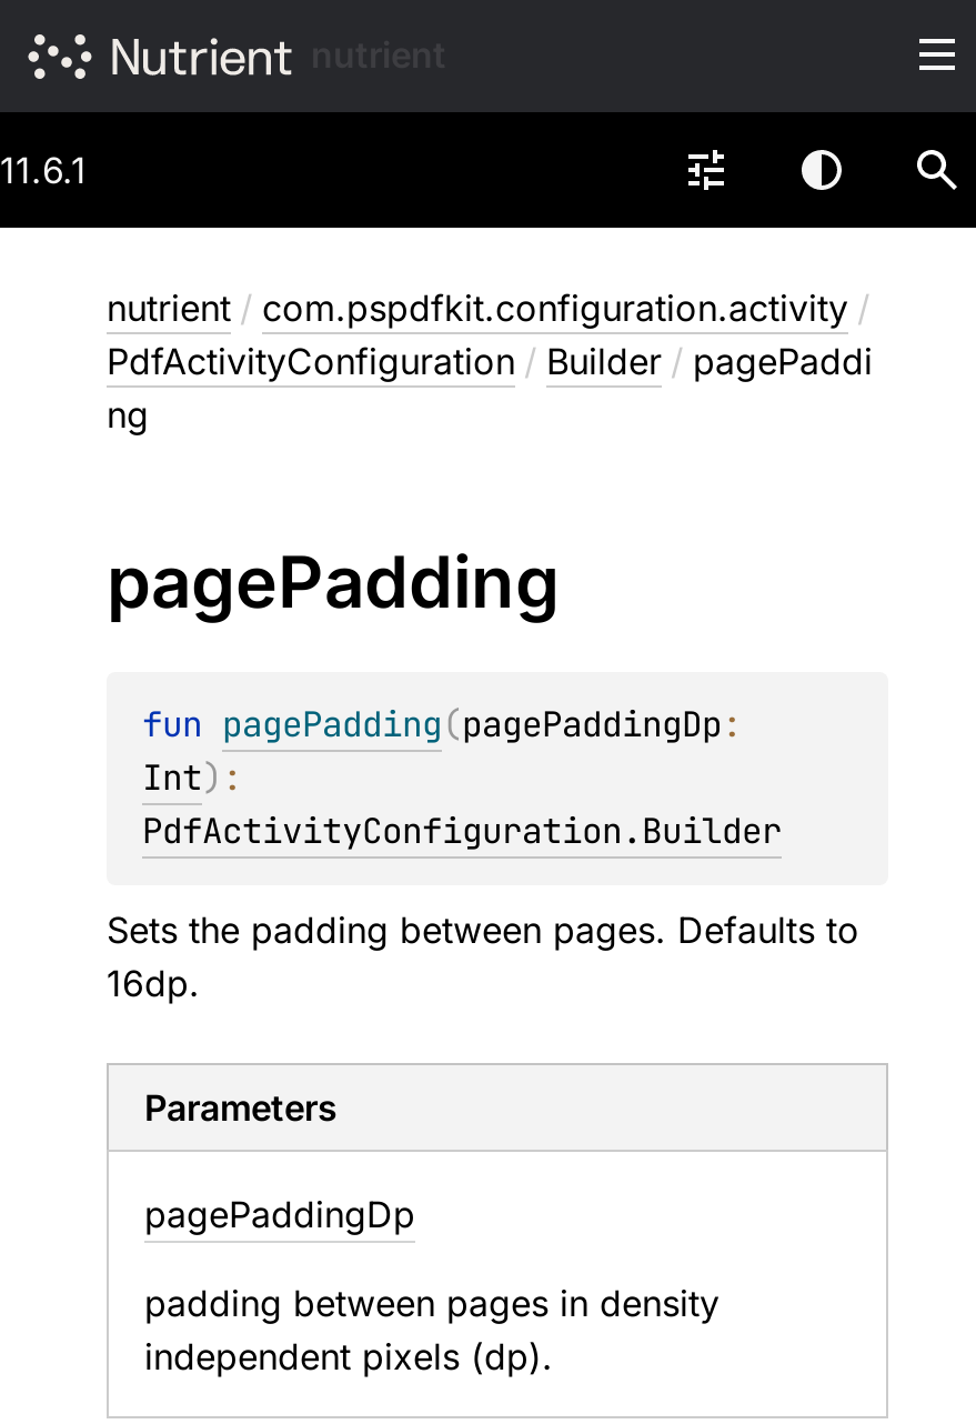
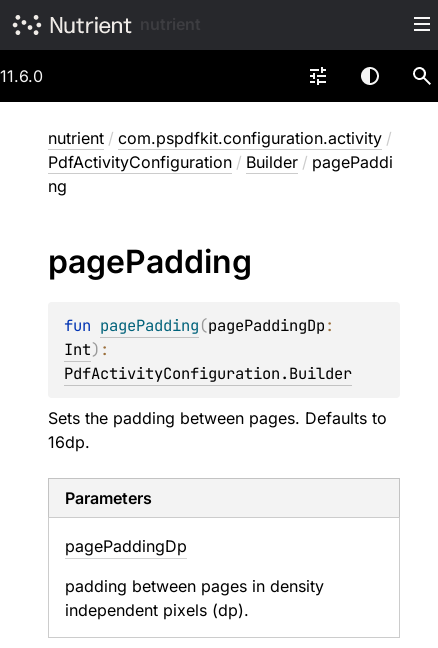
[0,148,87,192] 11.6.1 -> [0,66,43,86] 11.6.0

